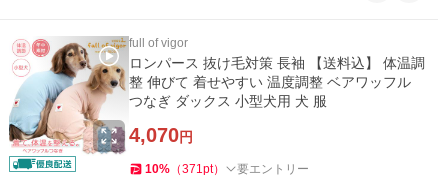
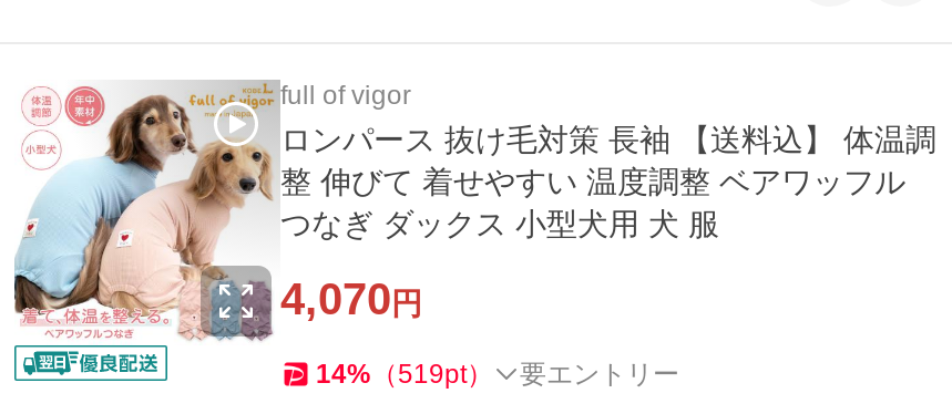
[145,162,309,176] 10%（371pt） 要エントリー -> [316,359,679,390] 14%（519pt） 要エントリー

